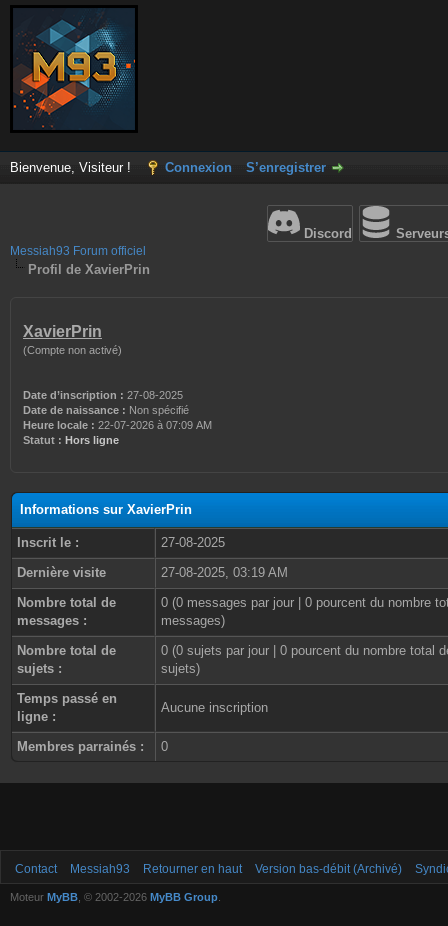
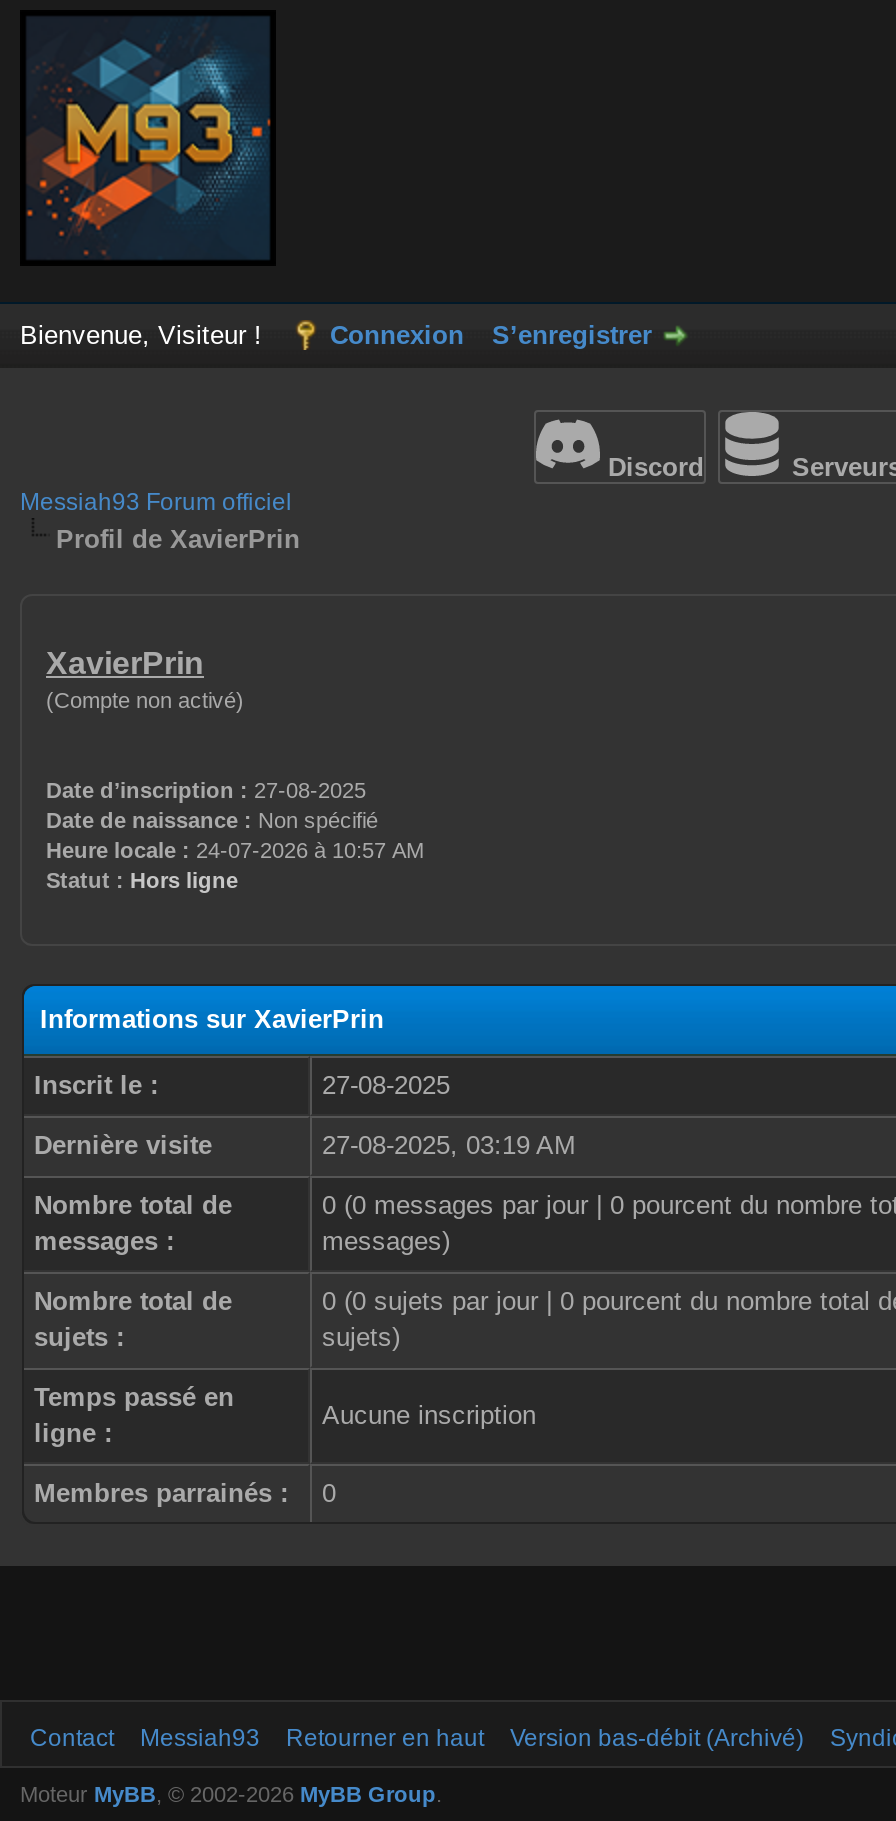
[23,419,212,431] Heure locale : 22-07-2026 à 07:09 AM -> [46,838,424,862] Heure locale : 24-07-2026 à 10:57 AM

